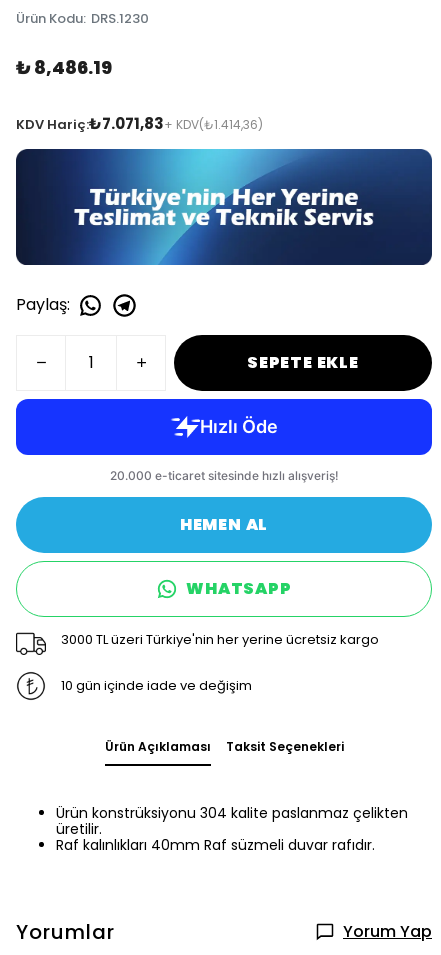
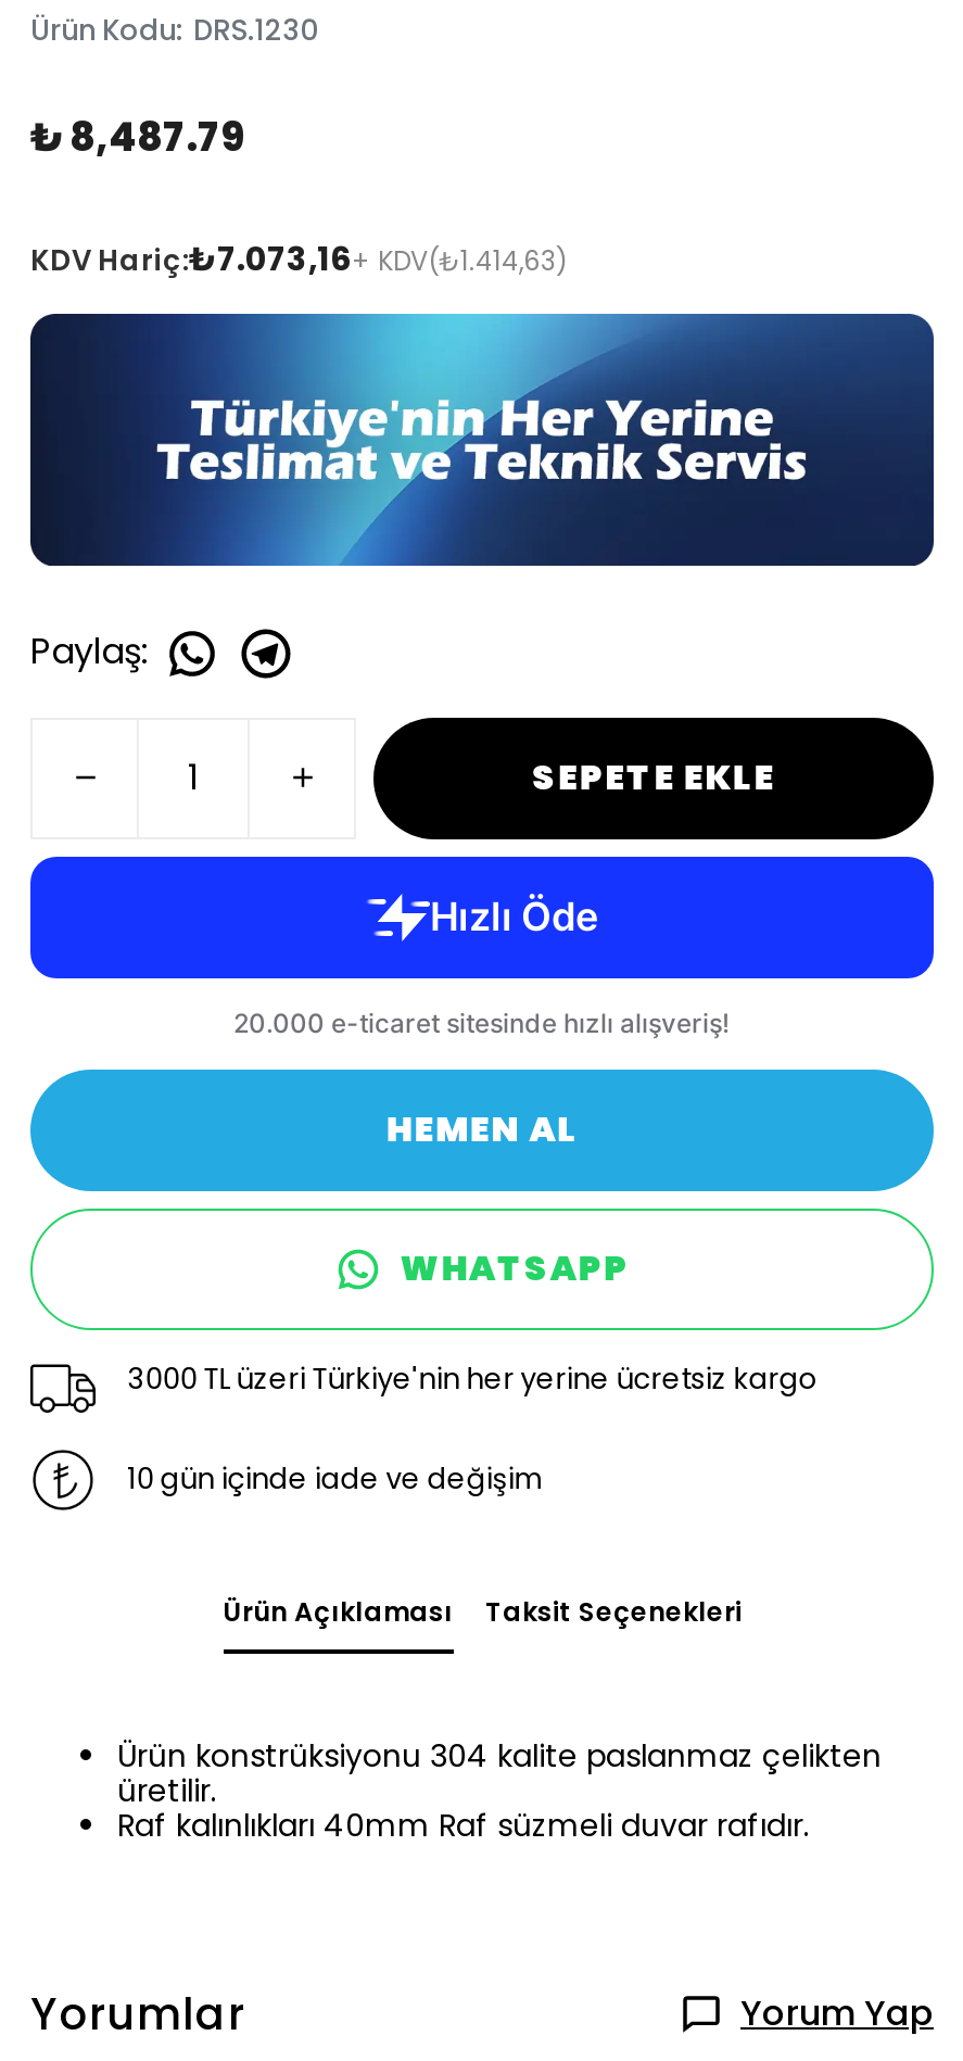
[16,55,112,80] ₺ 8,486.19 -> [30,109,245,164] ₺ 8,487.79
[16,113,263,134] KDV Hariç:₺7.071,83+ KDV(₺1.414,36) -> [30,235,567,281] KDV Hariç:₺7.073,16+ KDV(₺1.414,63)

